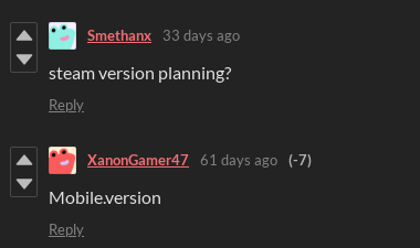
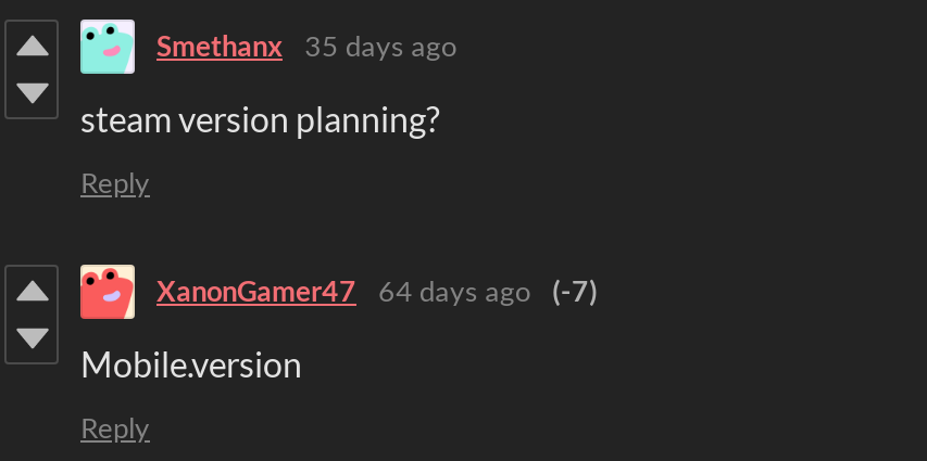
[87,27,240,44] Smethanx 33 days ago -> [156,29,456,64] Smethanx 35 days ago
[87,151,312,169] XanonGamer47 61 days ago (-7) -> [156,274,598,309] XanonGamer47 64 days ago (-7)

